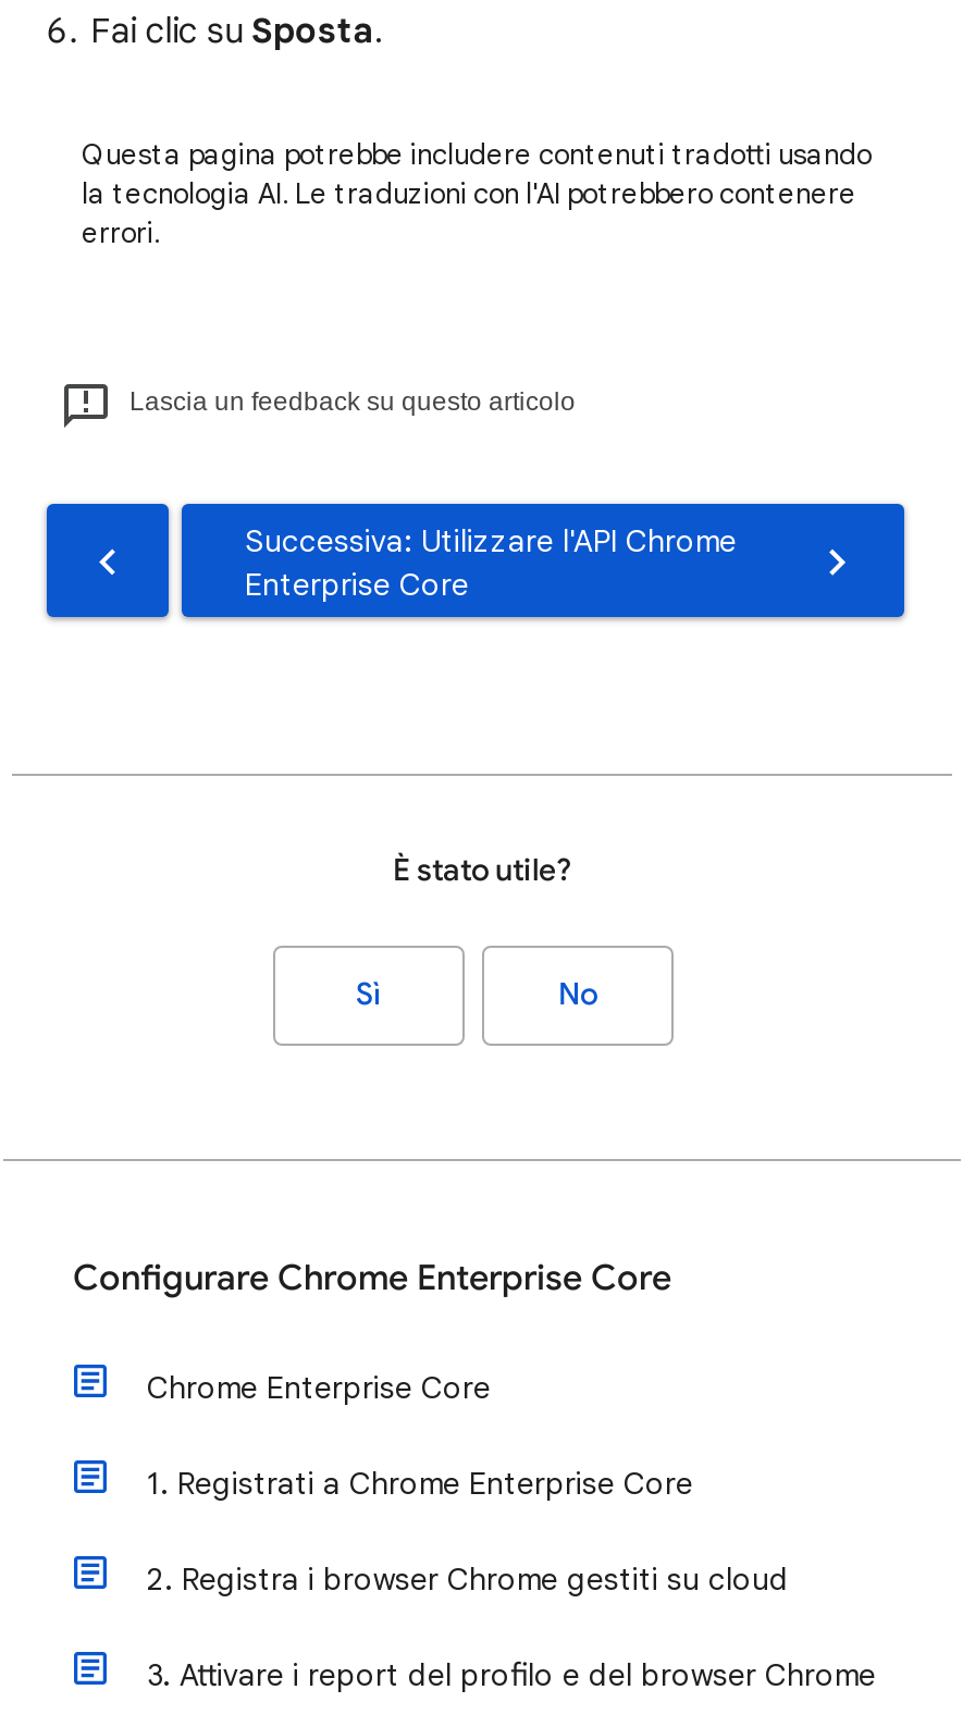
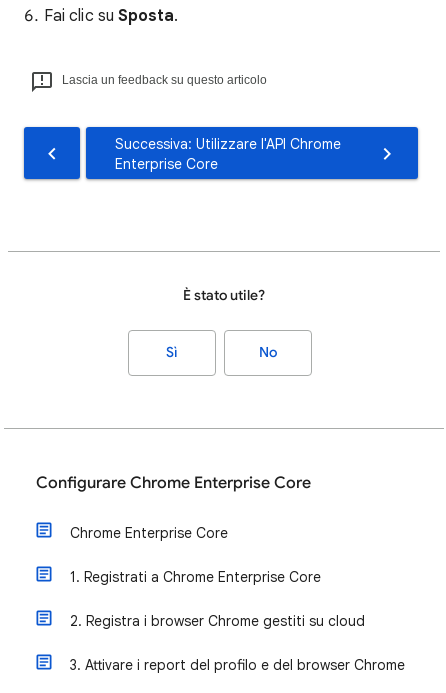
[82,136,872,251] Questa pagina potrebbe includere contenuti tradotti usando | la tecnologia AI. Le traduzioni con l'AI potrebbero contenere | errori. -> none

